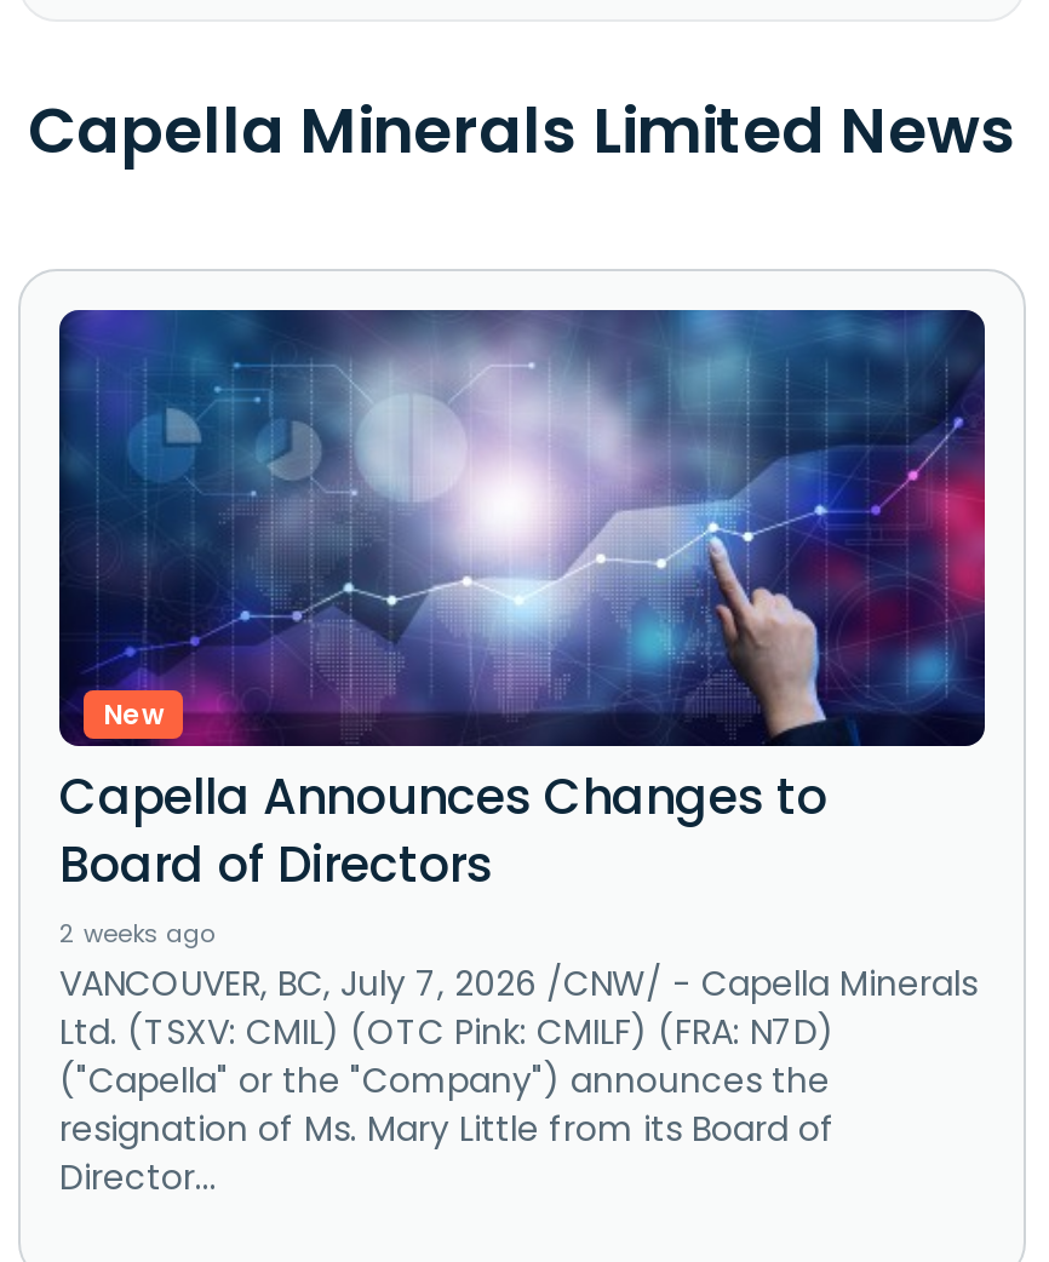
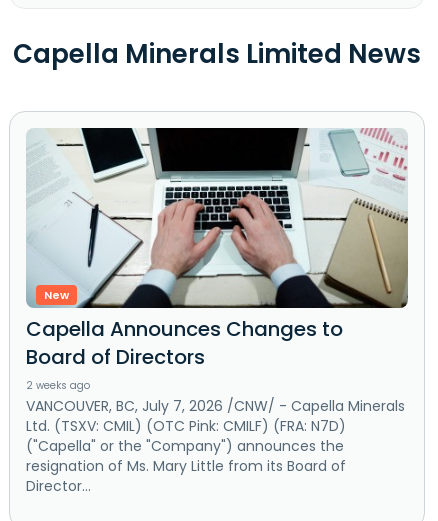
[57,308,987,748] [image] -> [26,127,409,309] [image]

